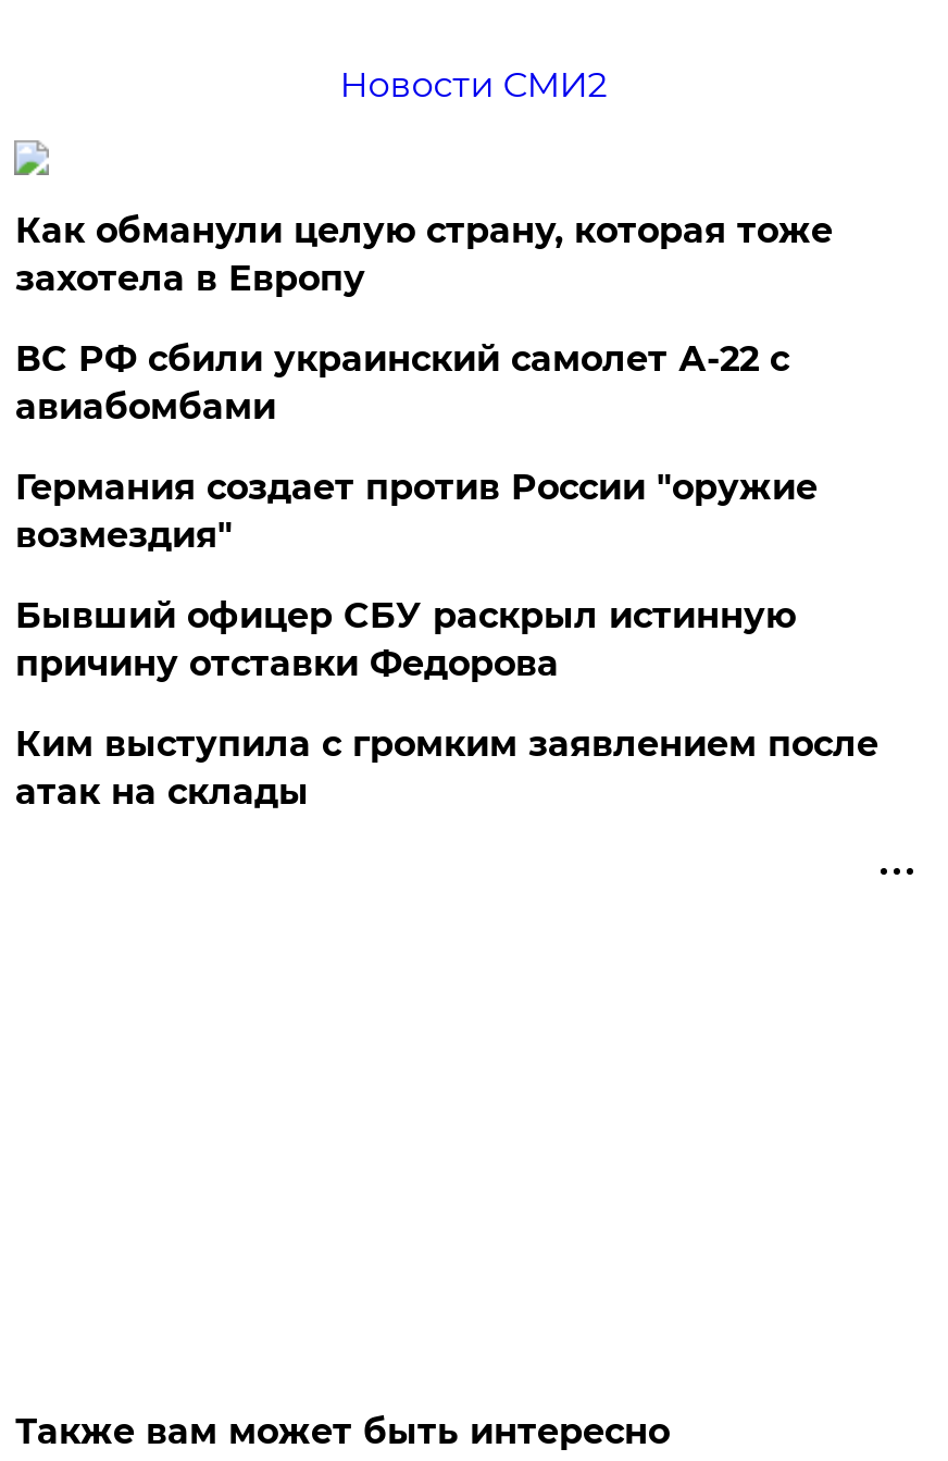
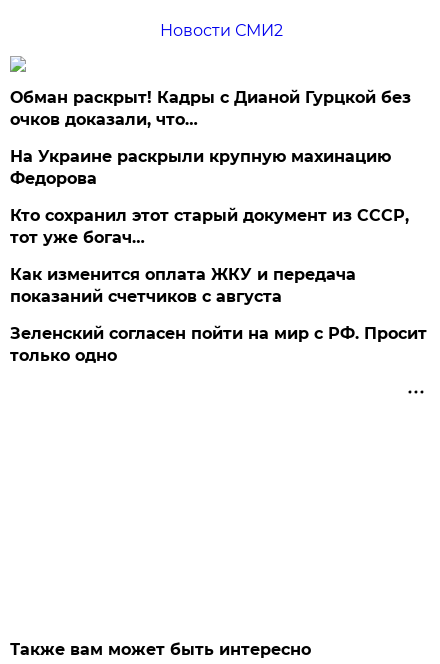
[15,210,833,299] Как обманули целую страну, которая тоже | захотела в Европу -> [10,88,411,129] Обман раскрыт! Кадры с Дианой Гурцкой без | очков доказали, что…
[15,338,789,427] ВС РФ сбили украинский самолет А-22 с | авиабомбами -> [10,147,391,188] На Украине раскрыли крупную махинацию | Федорова
[15,466,817,555] Германия создает против России "оружие | возмездия" -> [10,206,409,247] Кто сохранил этот старый документ из СССР, | тот уже богач…
[15,595,796,684] Бывший офицер СБУ раскрыл истинную | причину отставки Федорова -> [10,265,356,306] Как изменится оплата ЖКУ и передача | показаний счетчиков с августа
[15,723,878,812] Ким выступила с громким заявлением после | атак на склады -> [10,324,427,365] Зеленский согласен пойти на мир с РФ. Просит | только одно

